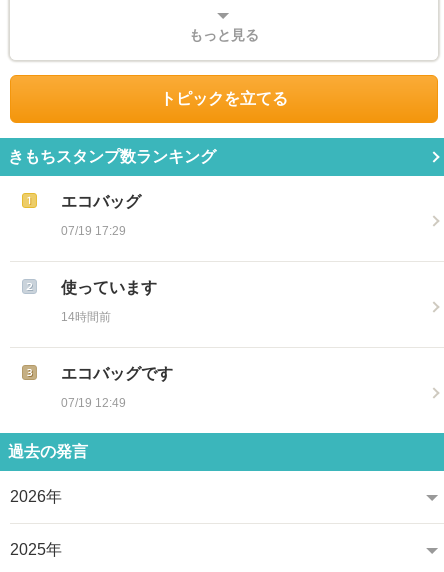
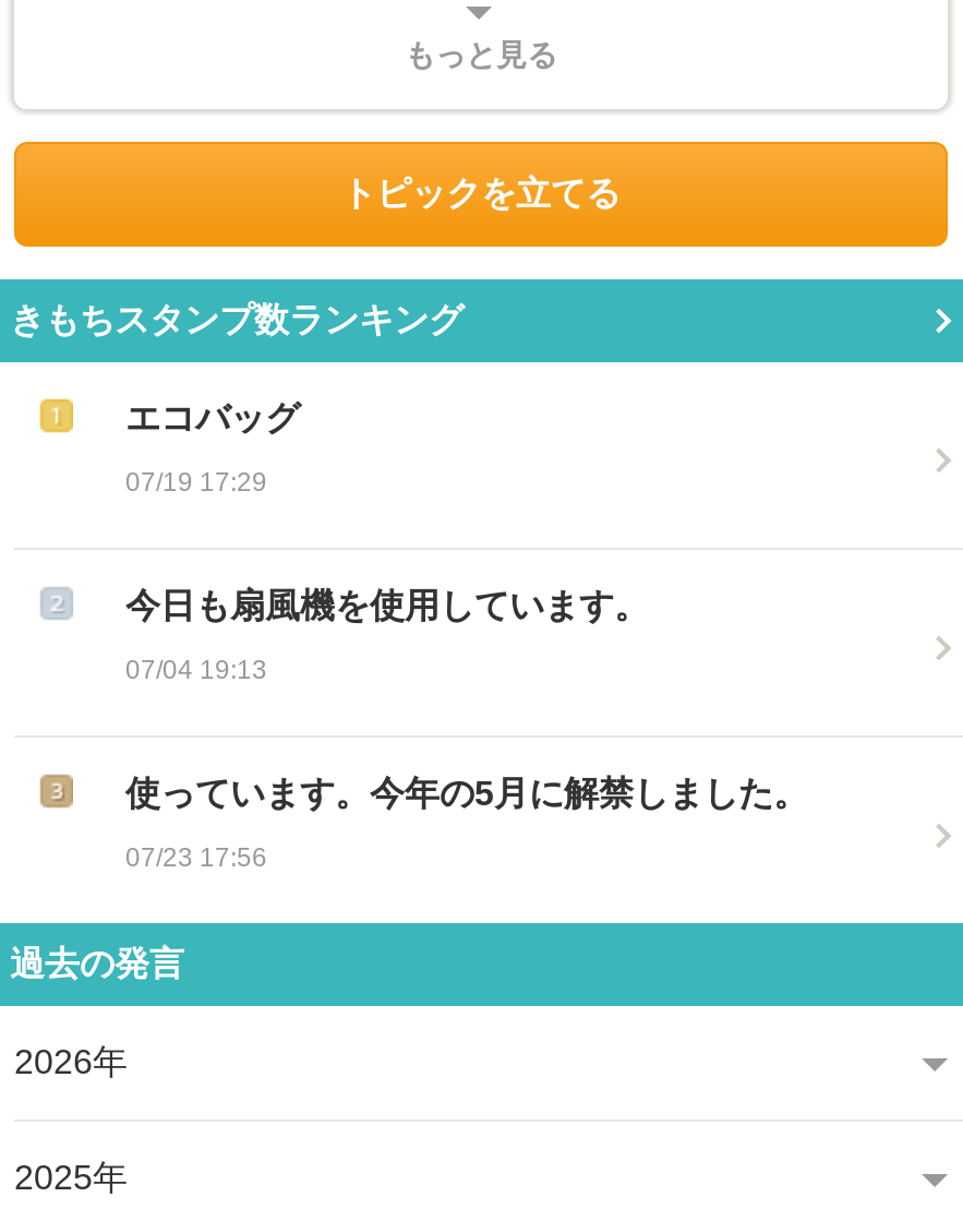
[61,279,157,296] 使っています -> [125,587,649,625] 今日も扇風機を使用しています。
[61,310,111,324] 14時間前 -> [125,655,267,686] 07/04 19:13
[61,365,173,382] エコバッグです -> [125,775,808,812] 使っています。今年の5月に解禁しました。
[61,396,126,410] 07/19 12:49 -> [125,843,267,873] 07/23 17:56

